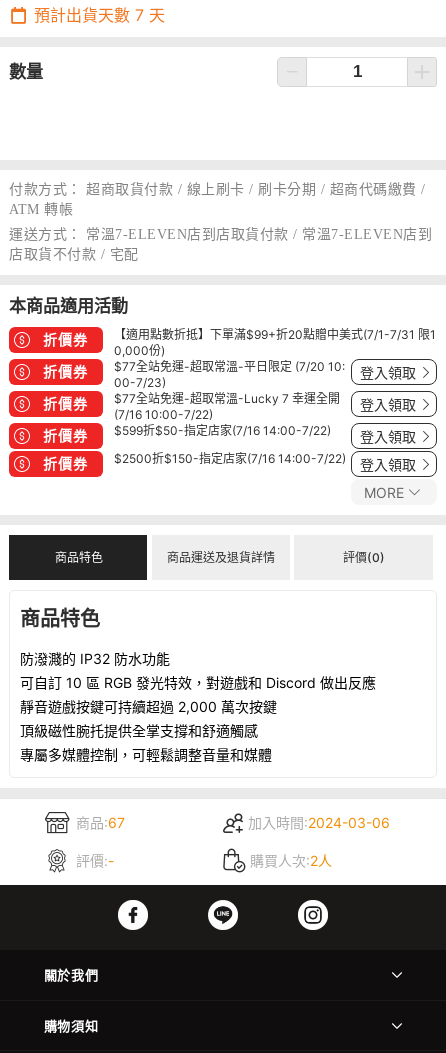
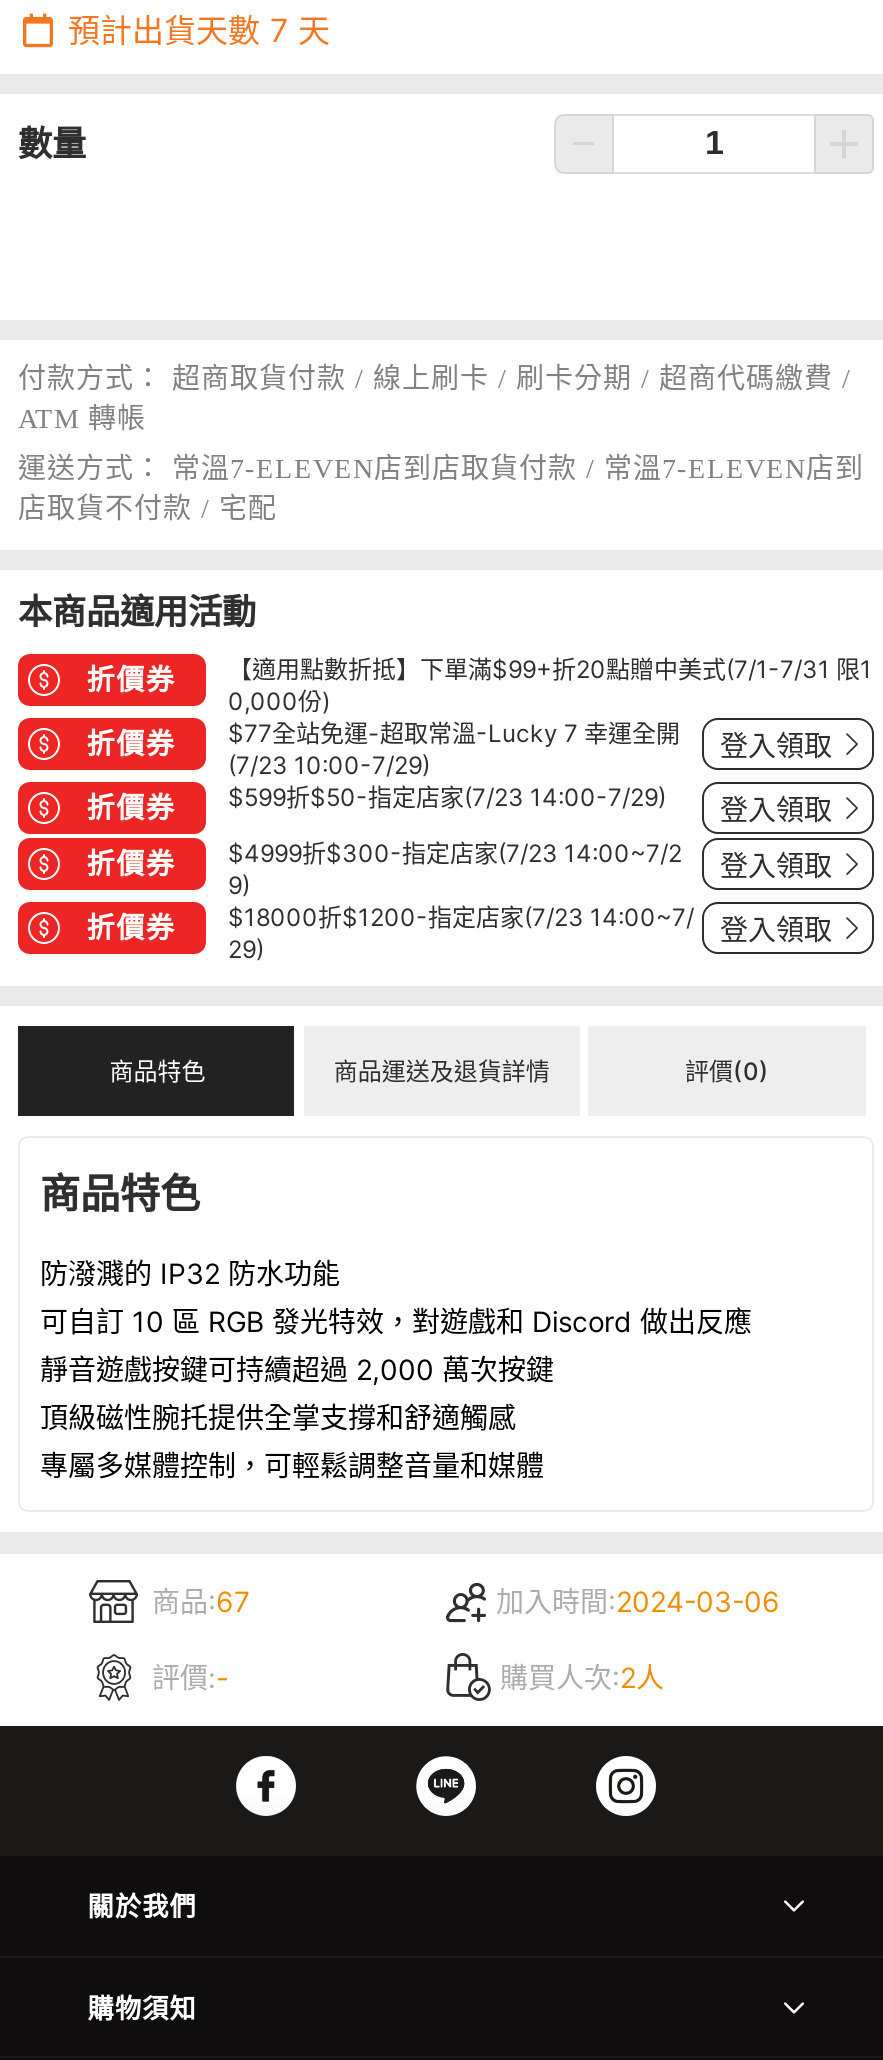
[114,359,345,390] $77全站免運-超取常溫-平日限定 (7/20 10: | 00-7/23) -> [228,750,430,780] (7/23 10:00-7/29)
moved [114,391,340,406] -> [228,718,680,748]: $77全站免運-超取常溫-Lucky 7 幸運全開
[114,407,213,422] (7/16 10:00-7/22) -> [228,782,666,812] $599折$50-指定店家(7/23 14:00-7/29)
[114,423,331,438] $599折$50-指定店家(7/16 14:00-7/22) -> [228,838,682,900] $4999折$300-指定店家(7/23 14:00~7/2 | 9)
[114,451,346,466] $2500折$150-指定店家(7/16 14:00-7/22) -> [228,902,694,964] $18000折$1200-指定店家(7/23 14:00~7/ | 29)
[364,484,404,501] MORE -> none

